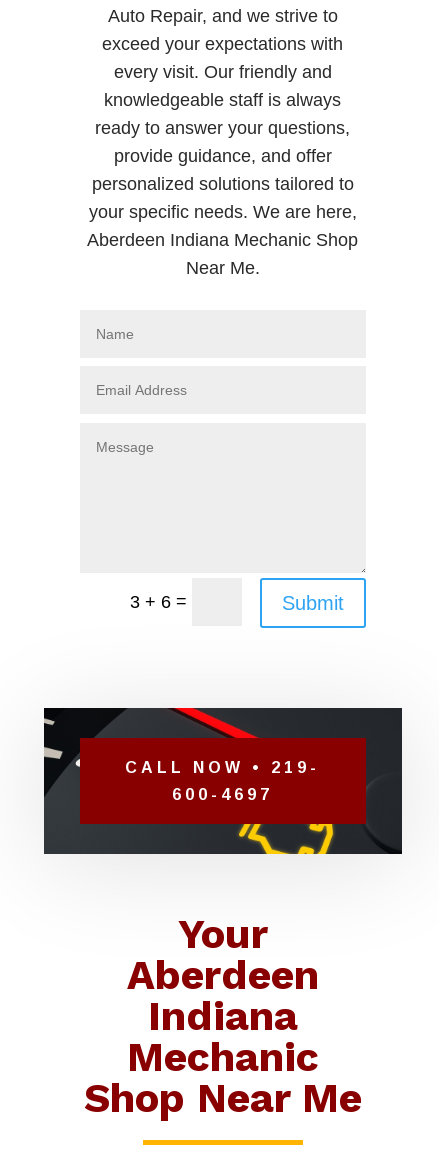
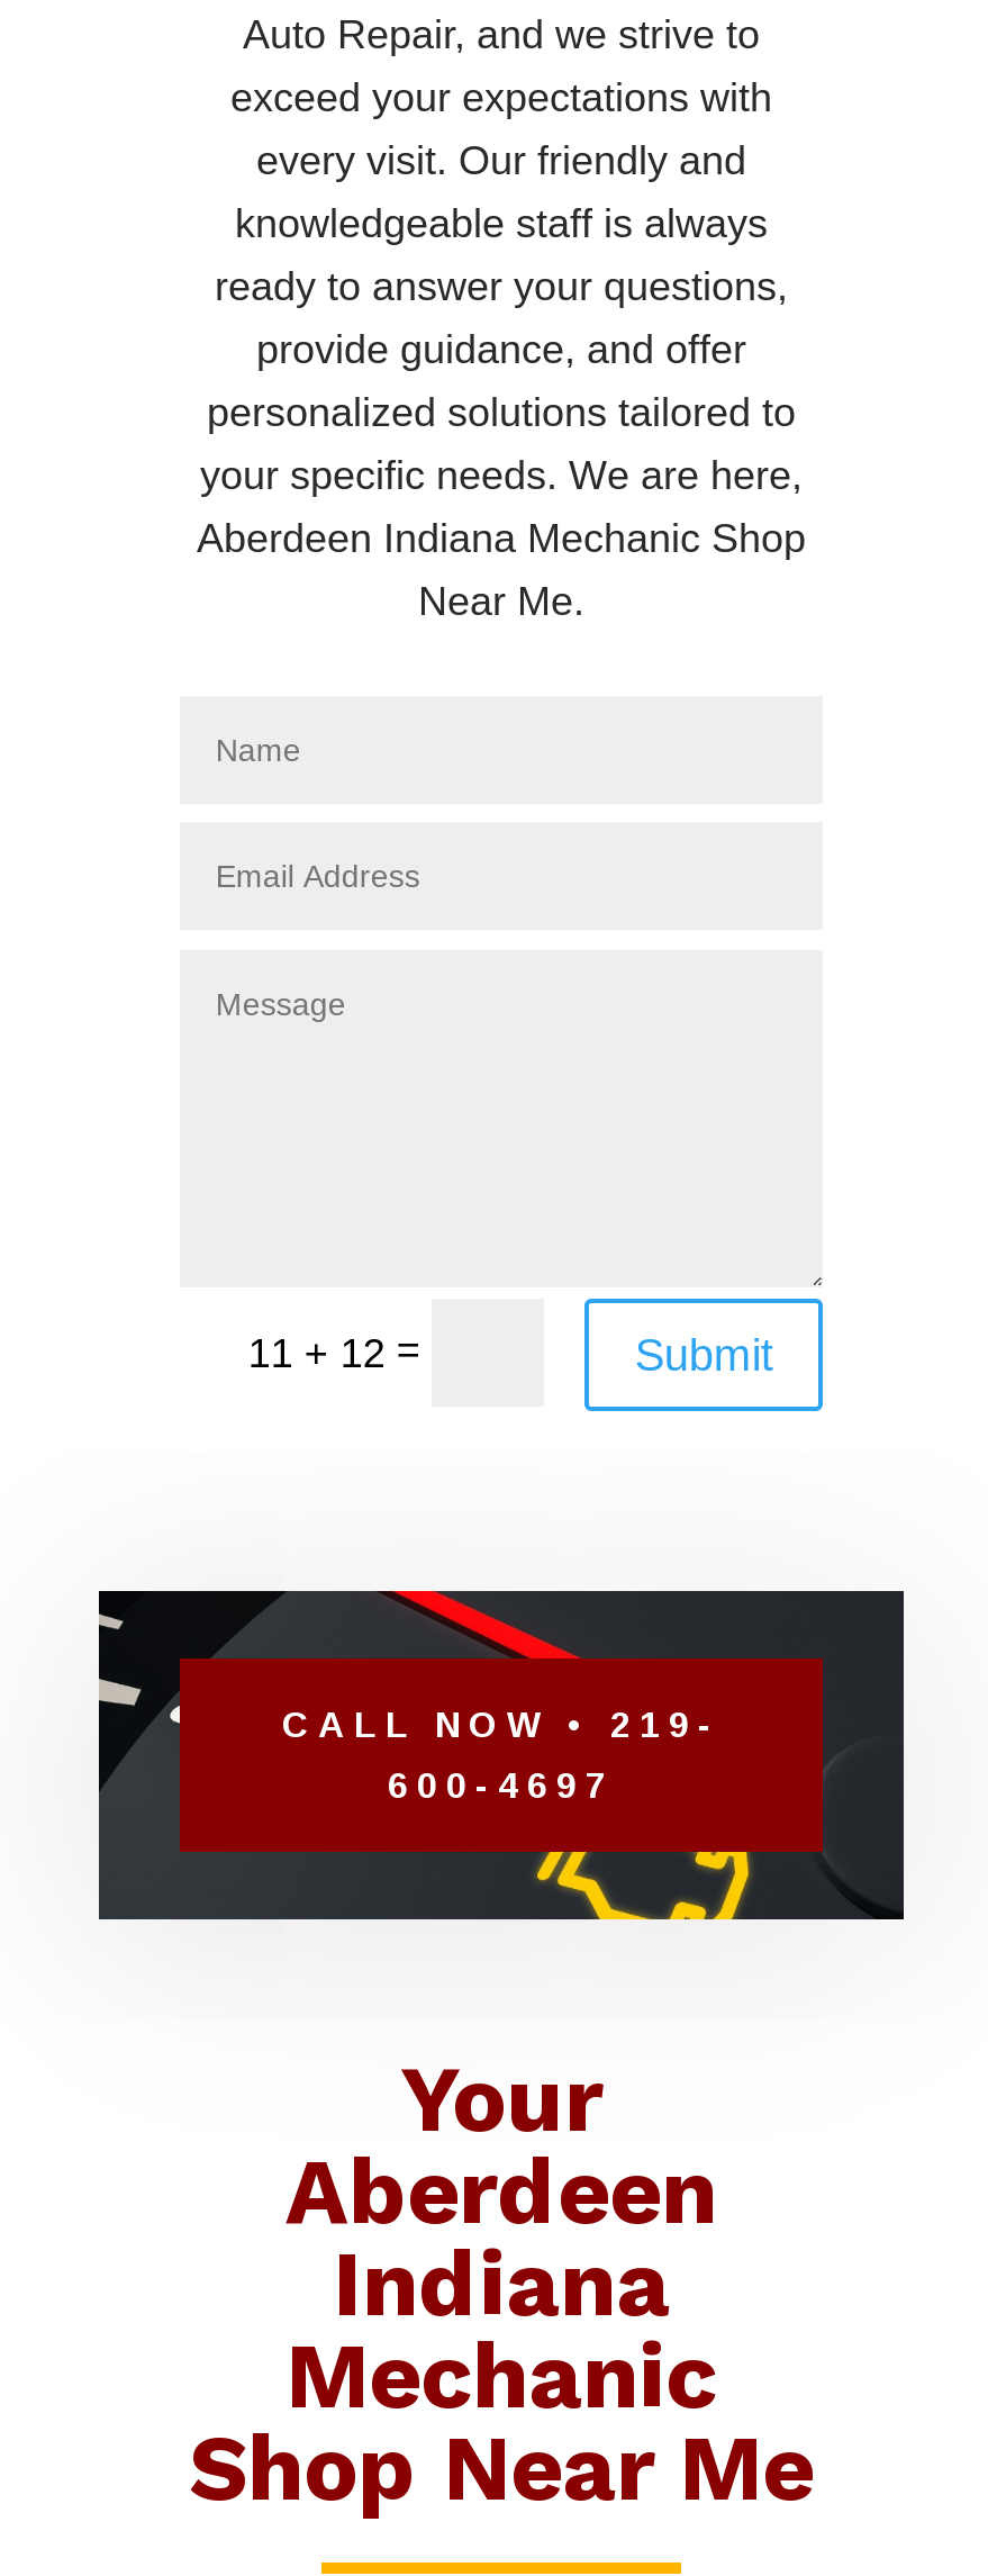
[130,591,192,612] 3 + 6 = -> [248,1327,432,1375] 11 + 12 =

